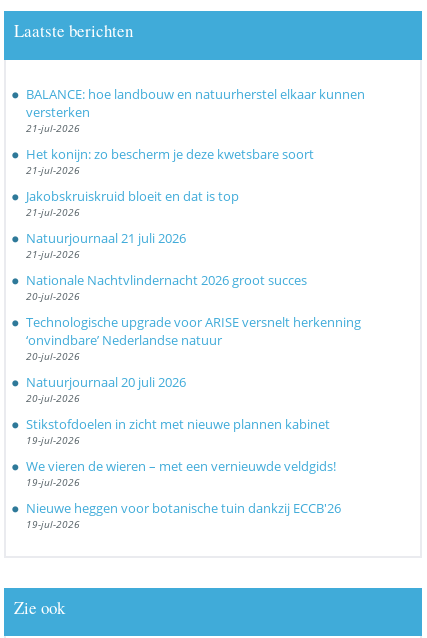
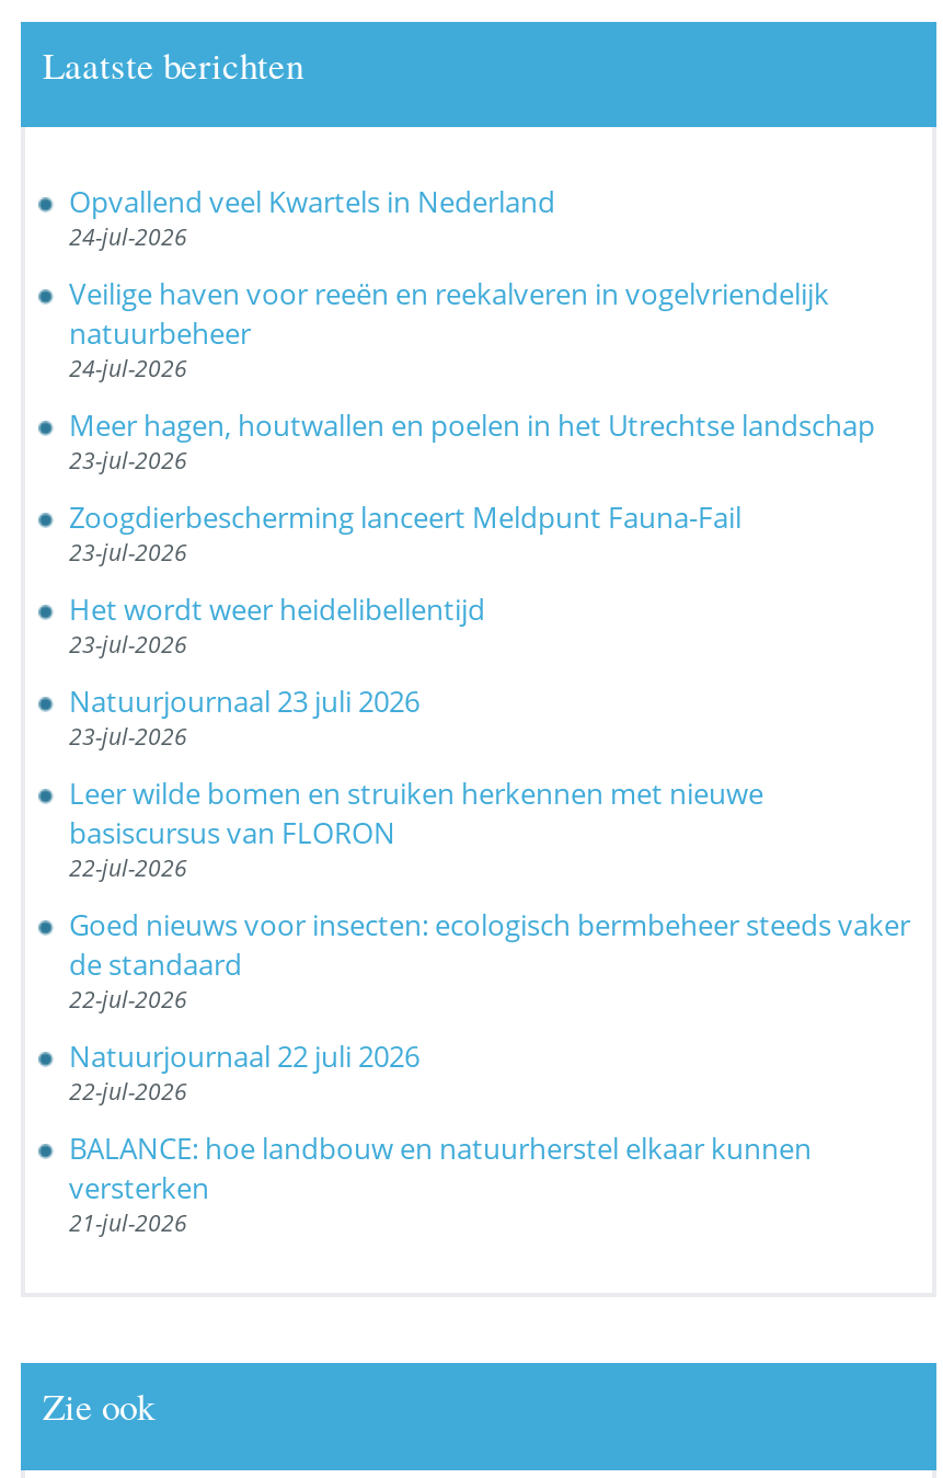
none -> [69,183,910,1107] Opvallend veel Kwartels in Nederland | 24-jul-2026 | Veilige haven voor reeën en reekalveren in vogelvriendelijk | natuurbeheer | 24-jul-2026 | Meer hagen, houtwallen en poelen in het Utrechtse landschap | 23-jul-2026 | Zoogdierbescherming lanceert Meldpunt Fauna-Fail | 23-jul-2026 | Het wordt weer heidelibellentijd | 23-jul-2026 | Natuurjournaal 23 juli 2026 | 23-jul-2026 | Leer wilde bomen en struiken herkennen met nieuwe | basiscursus van FLORON | 22-jul-2026 | Goed nieuws voor insecten: ecologisch bermbeheer steeds vaker | de standaard | 22-jul-2026 | Natuurjournaal 22 juli 2026 | 22-jul-2026
moved [26,85,365,135] -> [69,1129,812,1239]: BALANCE: hoe landbouw en natuurherstel elkaar kunnen | versterken | 21-jul-2026
[26,145,361,531] Het konijn: zo bescherm je deze kwetsbare soort | 21-jul-2026 | Jakobskruiskruid bloeit en dat is top | 21-jul-2026 | Natuurjournaal 21 juli 2026 | 21-jul-2026 | Nationale Nachtvlindernacht 2026 groot succes | 20-jul-2026 | Technologische upgrade voor ARISE versnelt herkenning | ‘onvindbare’ Nederlandse natuur | 20-jul-2026 | Natuurjournaal 20 juli 2026 | 20-jul-2026 | Stikstofdoelen in zicht met nieuwe plannen kabinet | 19-jul-2026 | We vieren de wieren – met een vernieuwde veldgids! | 19-jul-2026 | Nieuwe heggen voor botanische tuin dankzij ECCB'26 | 19-jul-2026 -> none

